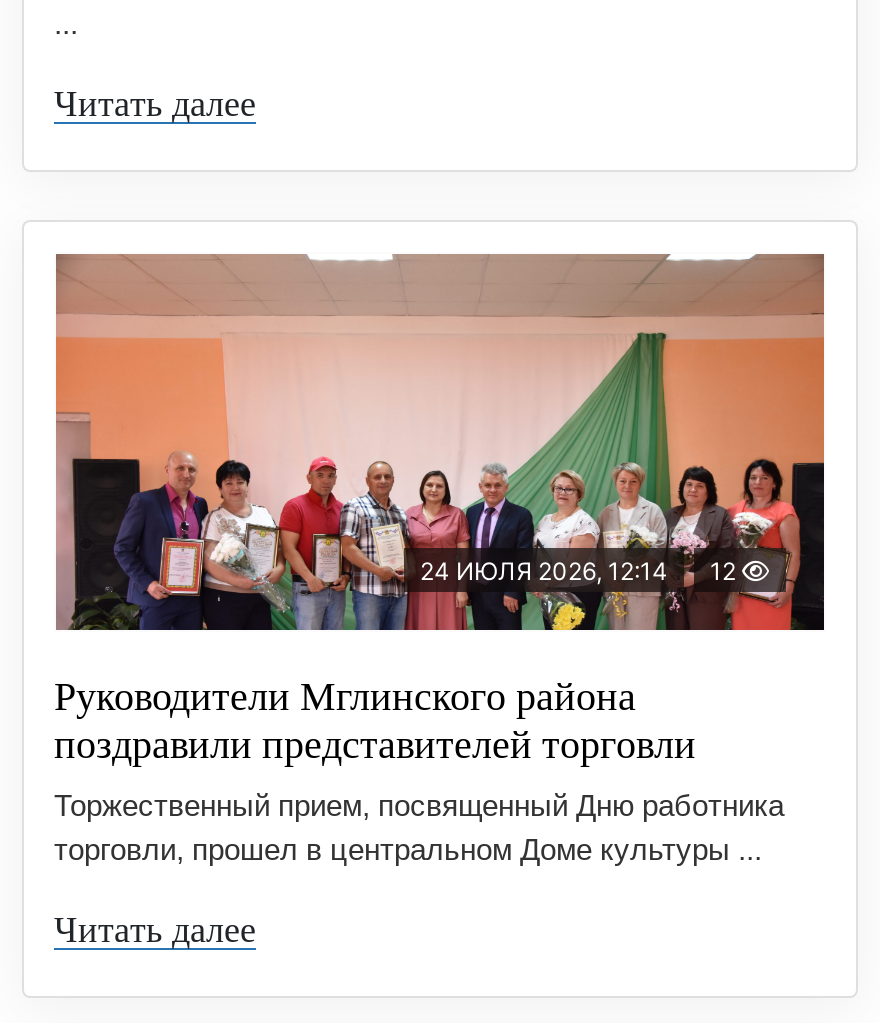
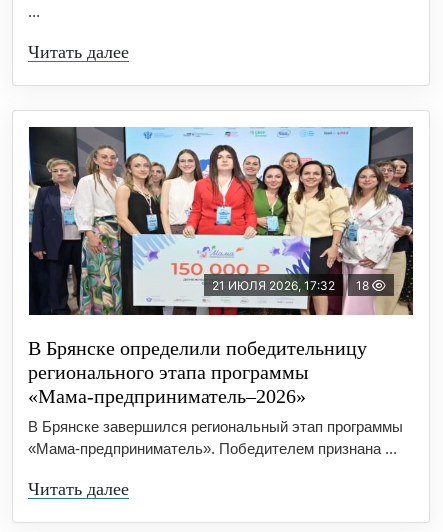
[54,252,826,632] [image] | 24 ИЮЛЯ 2026, 12:14 | 12 -> [28,126,414,316] [image] | 21 ИЮЛЯ 2026, 17:32 | 18
[54,674,696,766] Руководители Мглинского района | поздравили представителей торговли -> [28,337,367,407] В Брянске определили победительницу | регионального этапа программы | «Мама‑предприниматель–2026»
[54,788,784,866] Торжественный прием, посвященный Дню работника | торговли, прошел в центральном Доме культуры ... -> [28,418,403,457] В Брянске завершился региональный этап программы | «Мама‑предприниматель». Победителем признана ...

